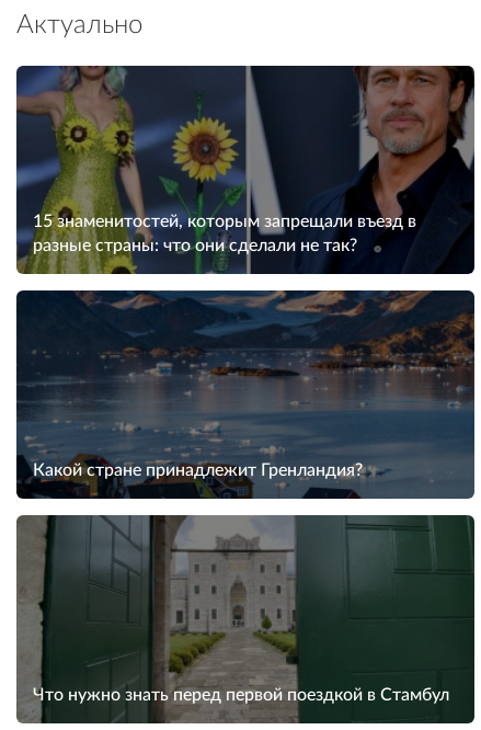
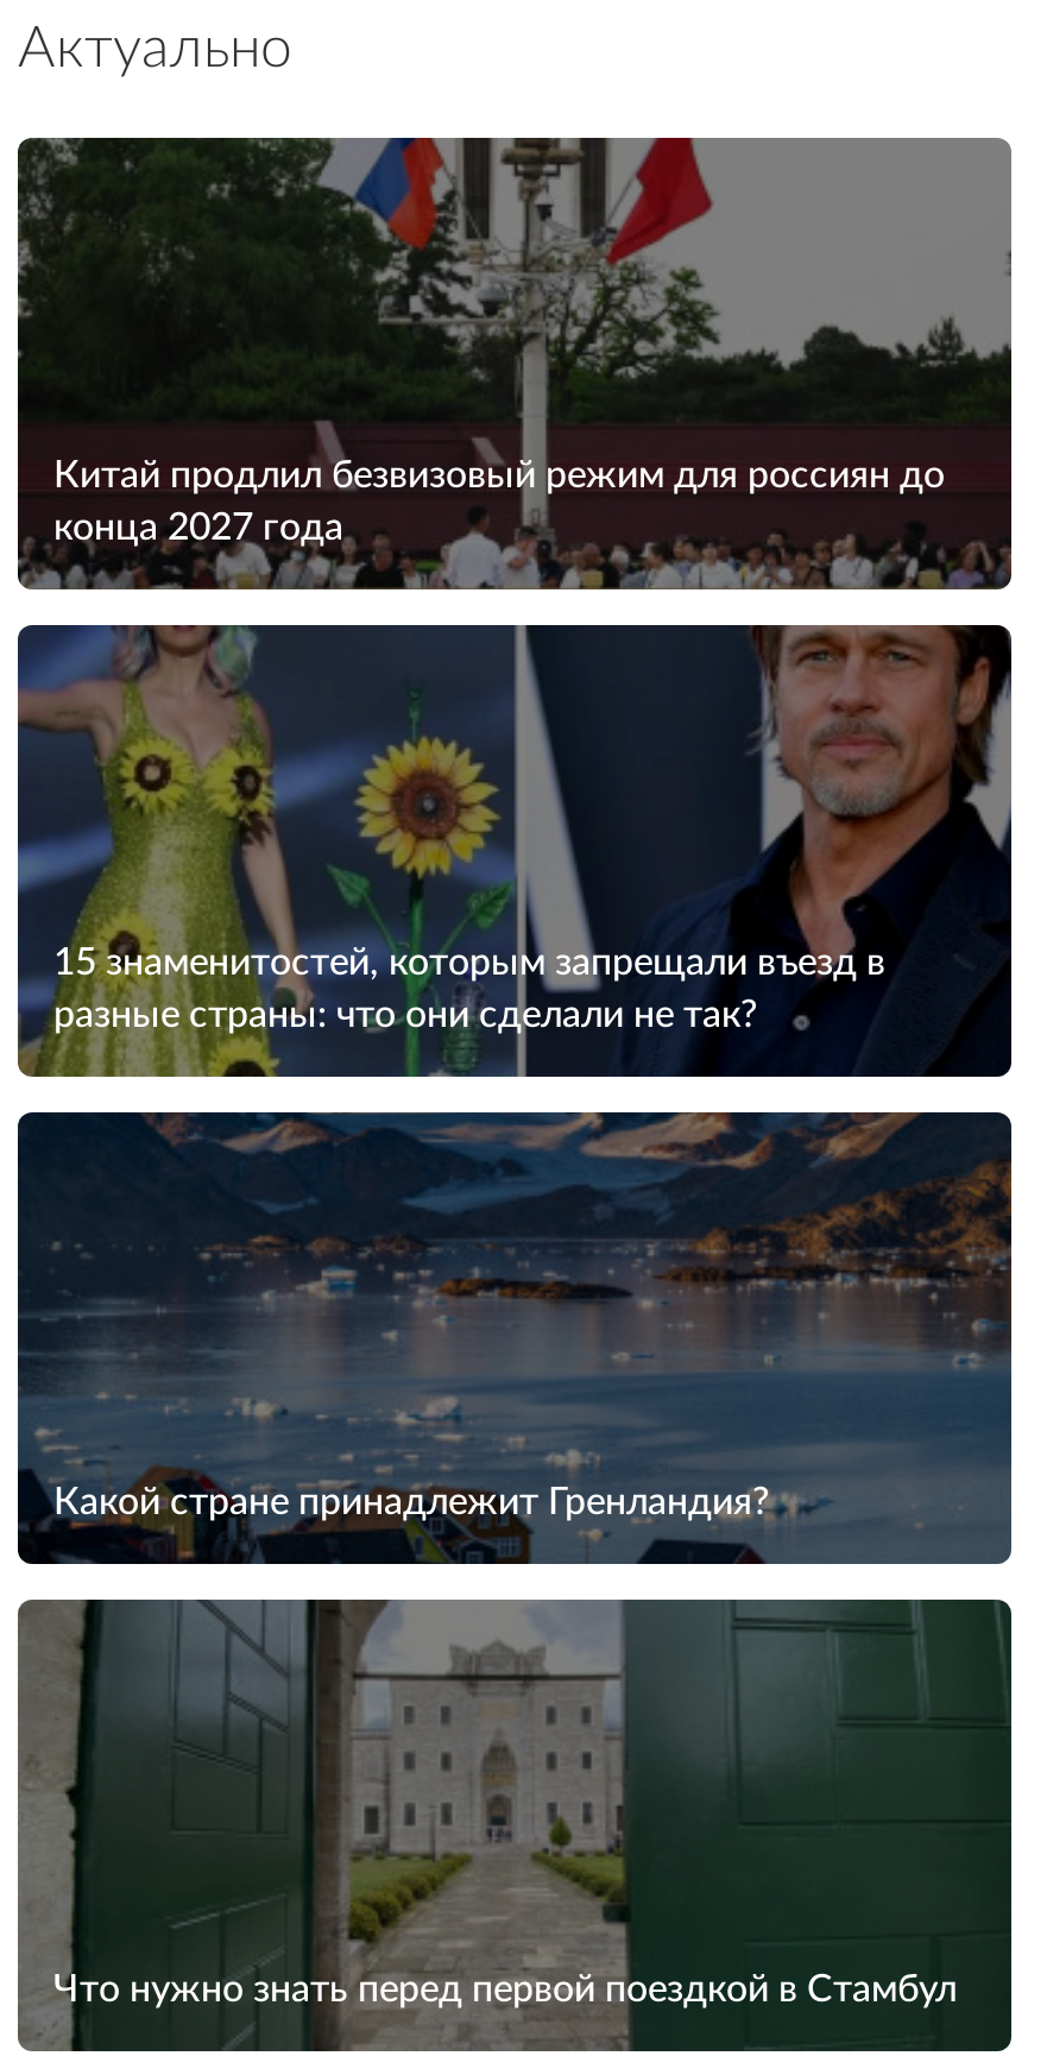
none -> [15,138,1011,592] [image] | Китай продлил безвизовый режим для россиян до | конца 2027 года

